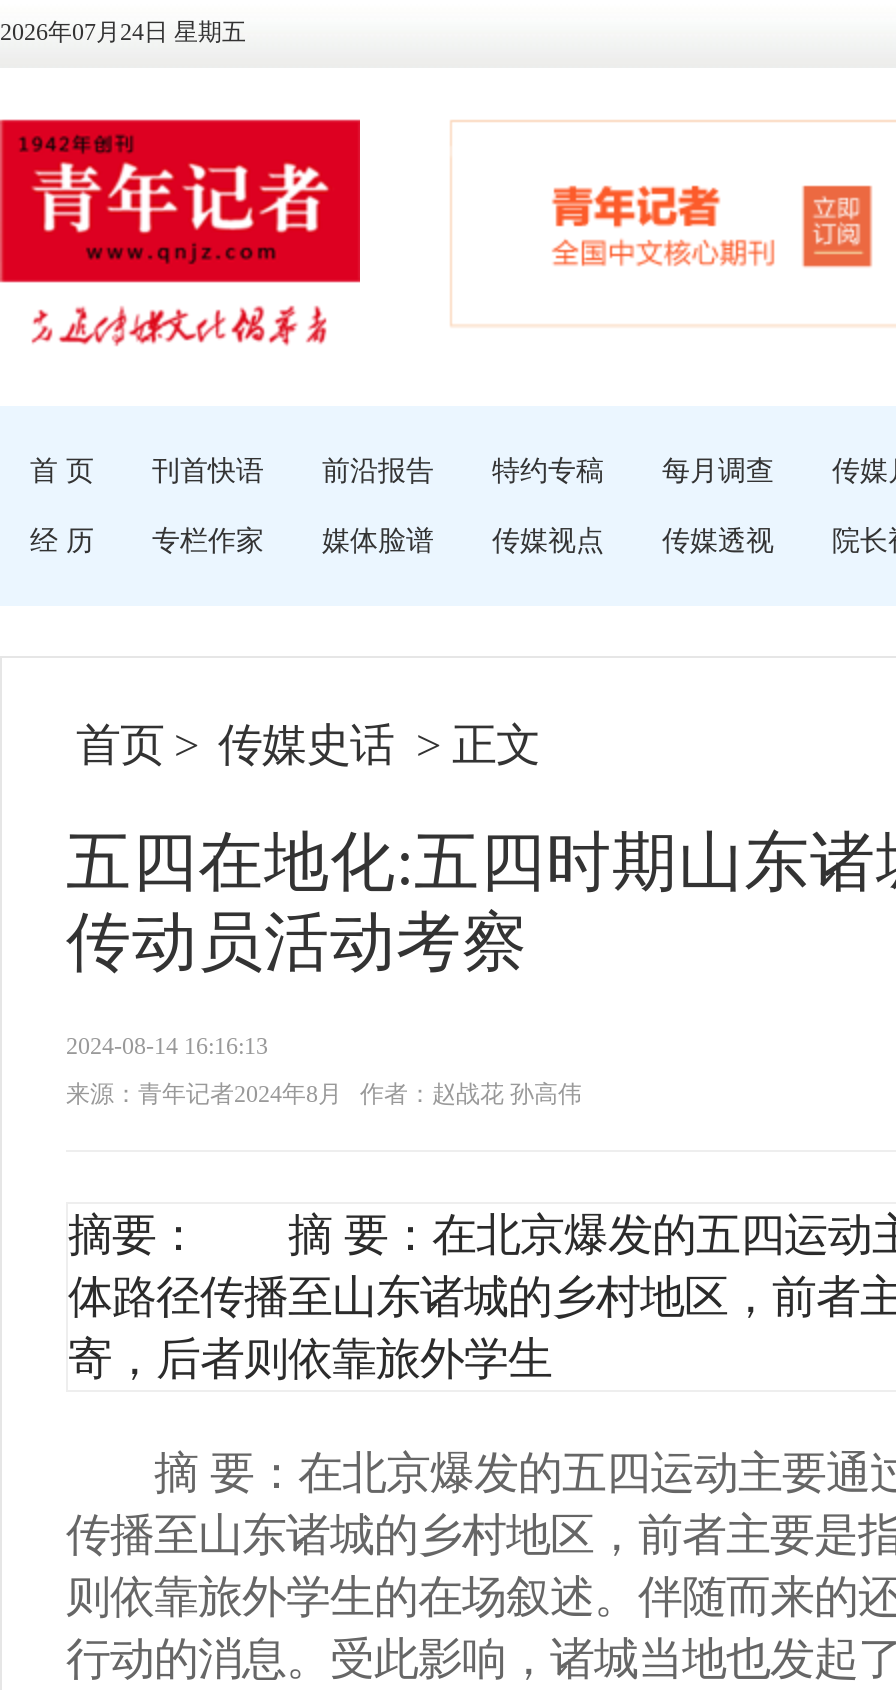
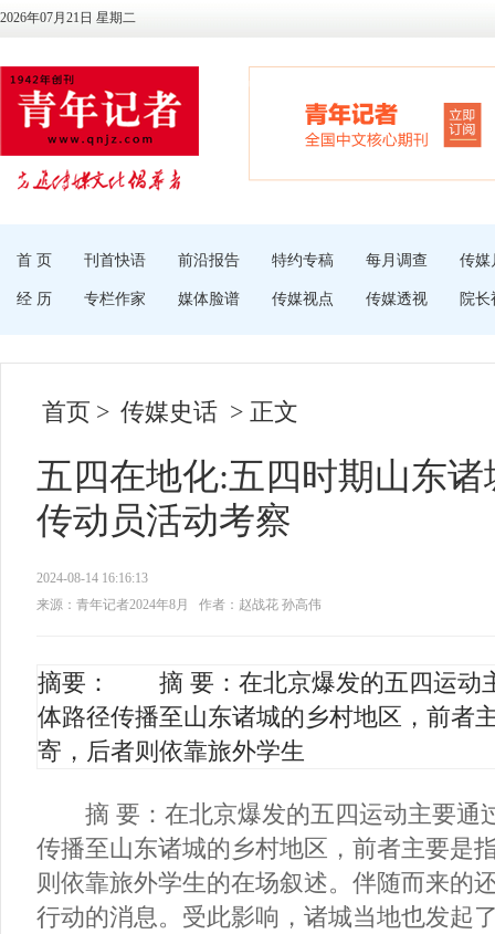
[0,18,246,46] 2026年07月24日 星期五 -> [0,10,136,25] 2026年07月21日 星期二

